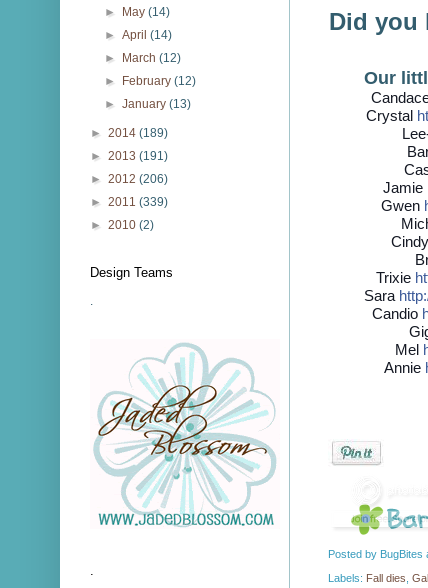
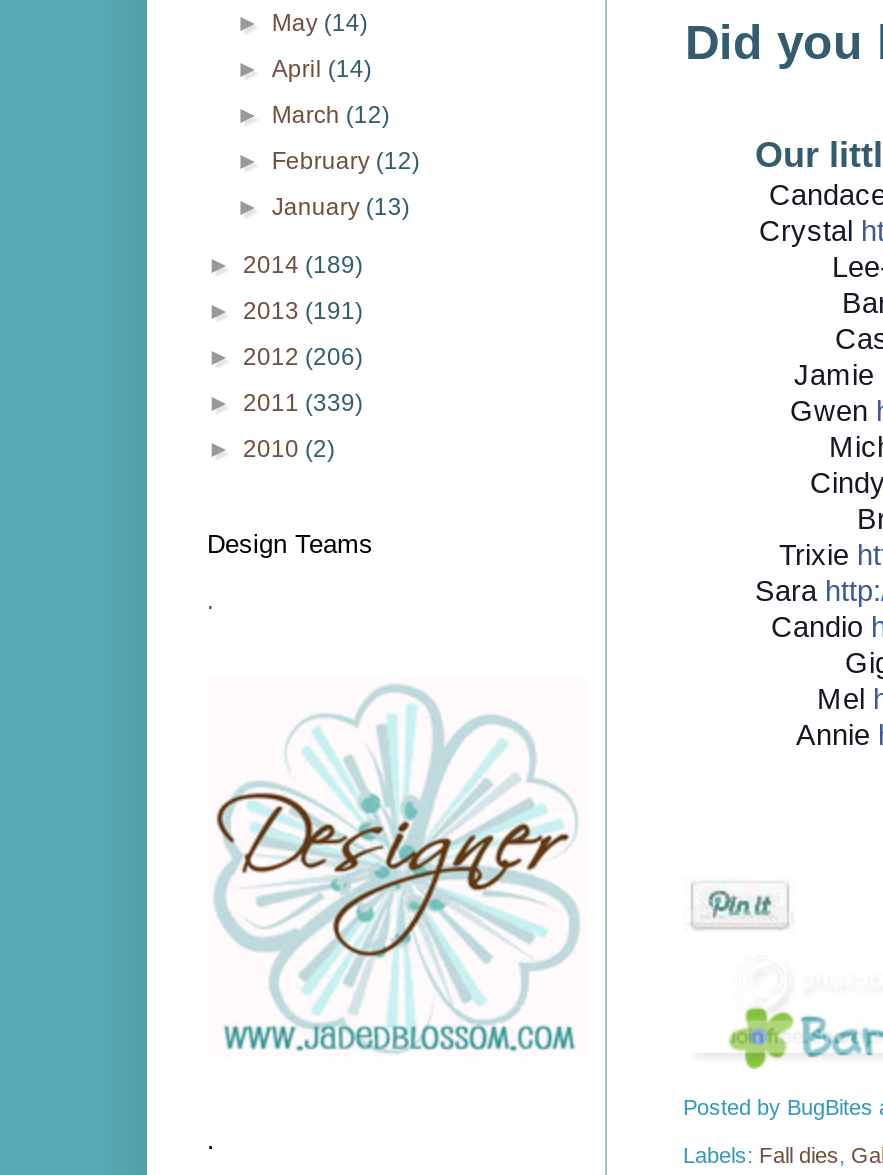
[95,384,271,479] [image] -> [215,769,571,959] [image]

